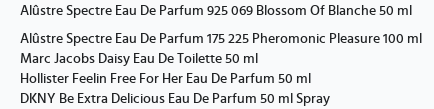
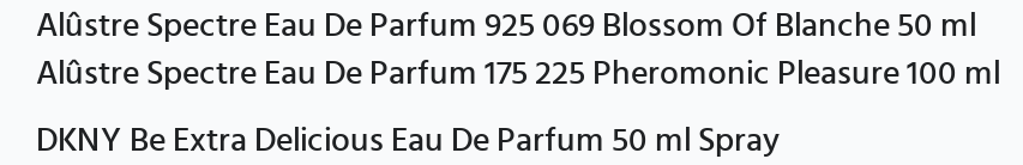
[20,51,311,85] Marc Jacobs Daisy Eau De Toilette 50 ml | Hollister Feelin Free For Her Eau De Parfum 50 ml -> none

